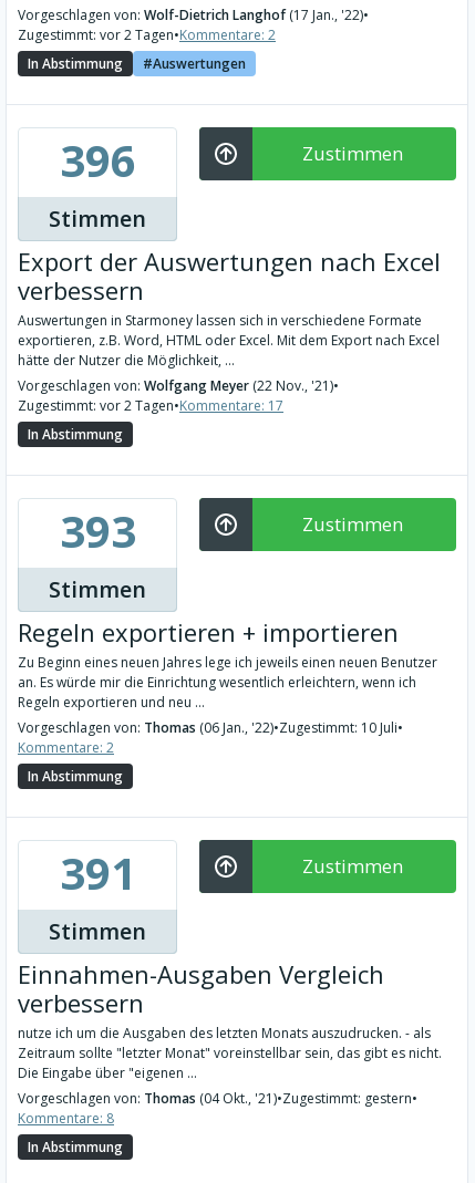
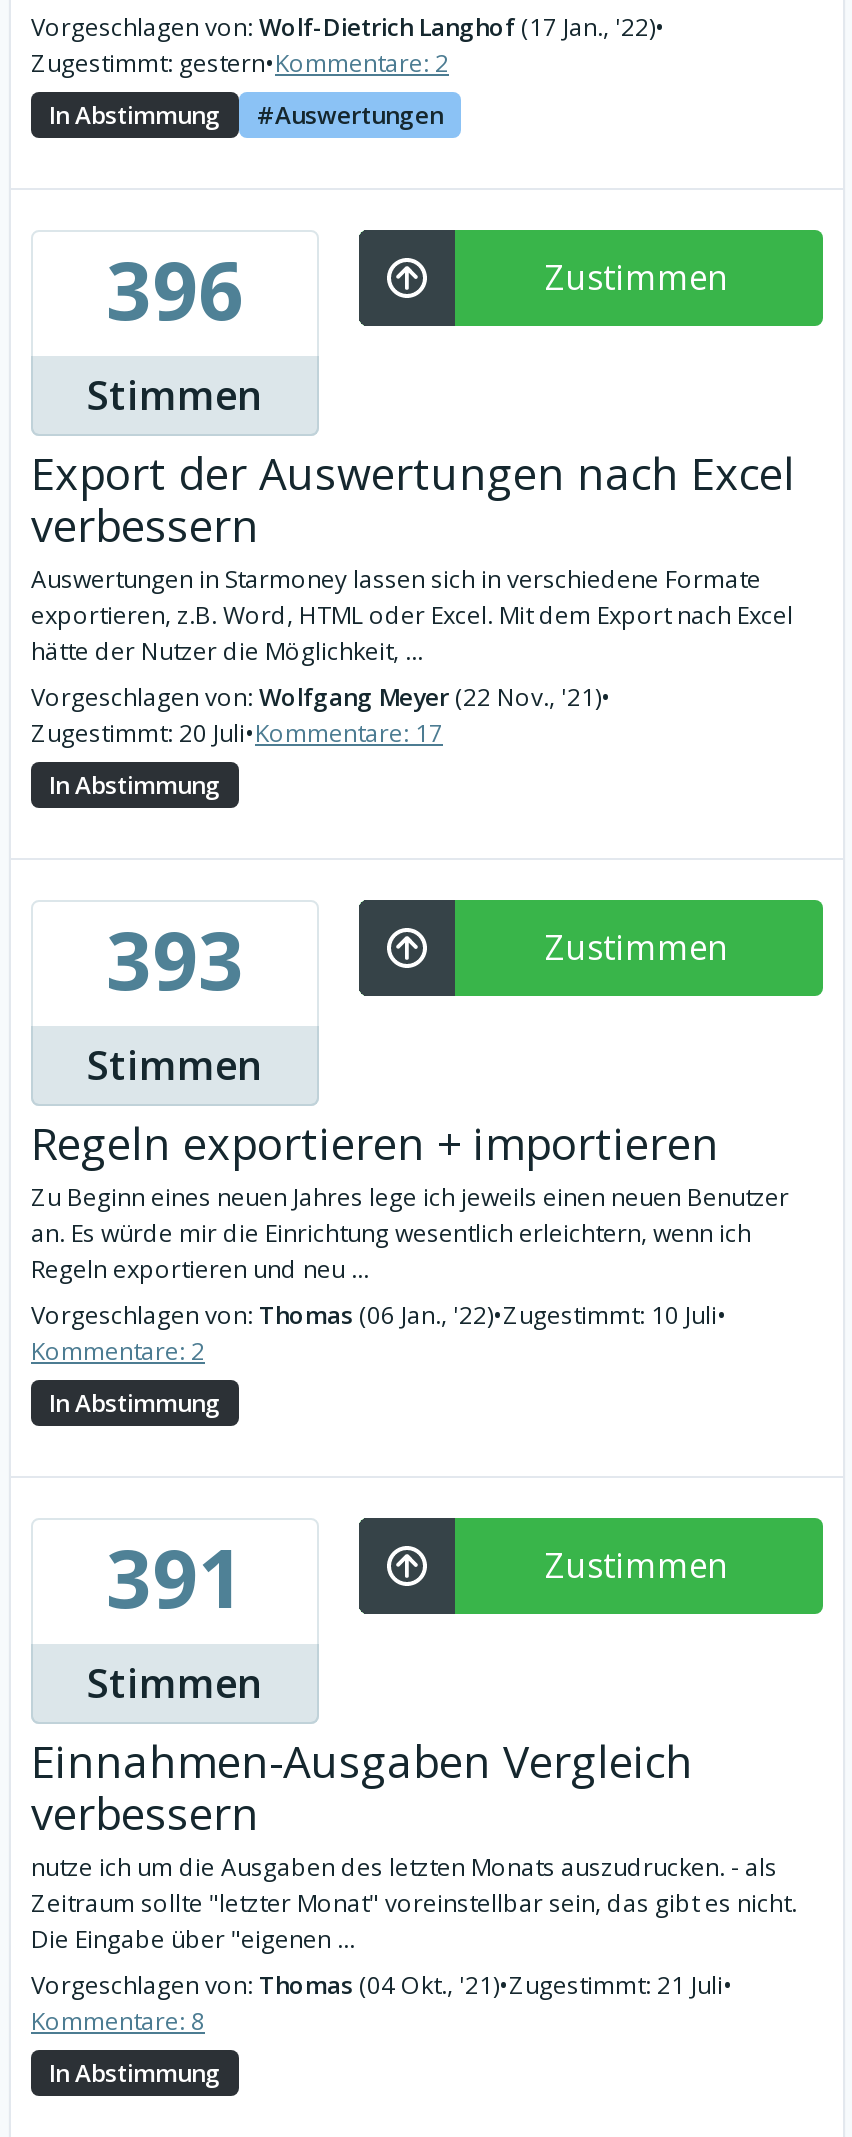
[18,25,276,44] Zugestimmt: vor 2 Tagen•Kommentare: 2 -> [31,46,449,80] Zugestimmt: gestern•Kommentare: 2
[18,396,283,415] Zugestimmt: vor 2 Tagen•Kommentare: 17 -> [31,716,443,750] Zugestimmt: 20 Juli•Kommentare: 17
[18,1089,417,1108] Vorgeschlagen von: Thomas (04 Okt., '21) •Zugestimmt: gestern• -> [31,1968,733,2002] Vorgeschlagen von: Thomas (04 Okt., '21) •Zugestimmt: 21 Juli•

